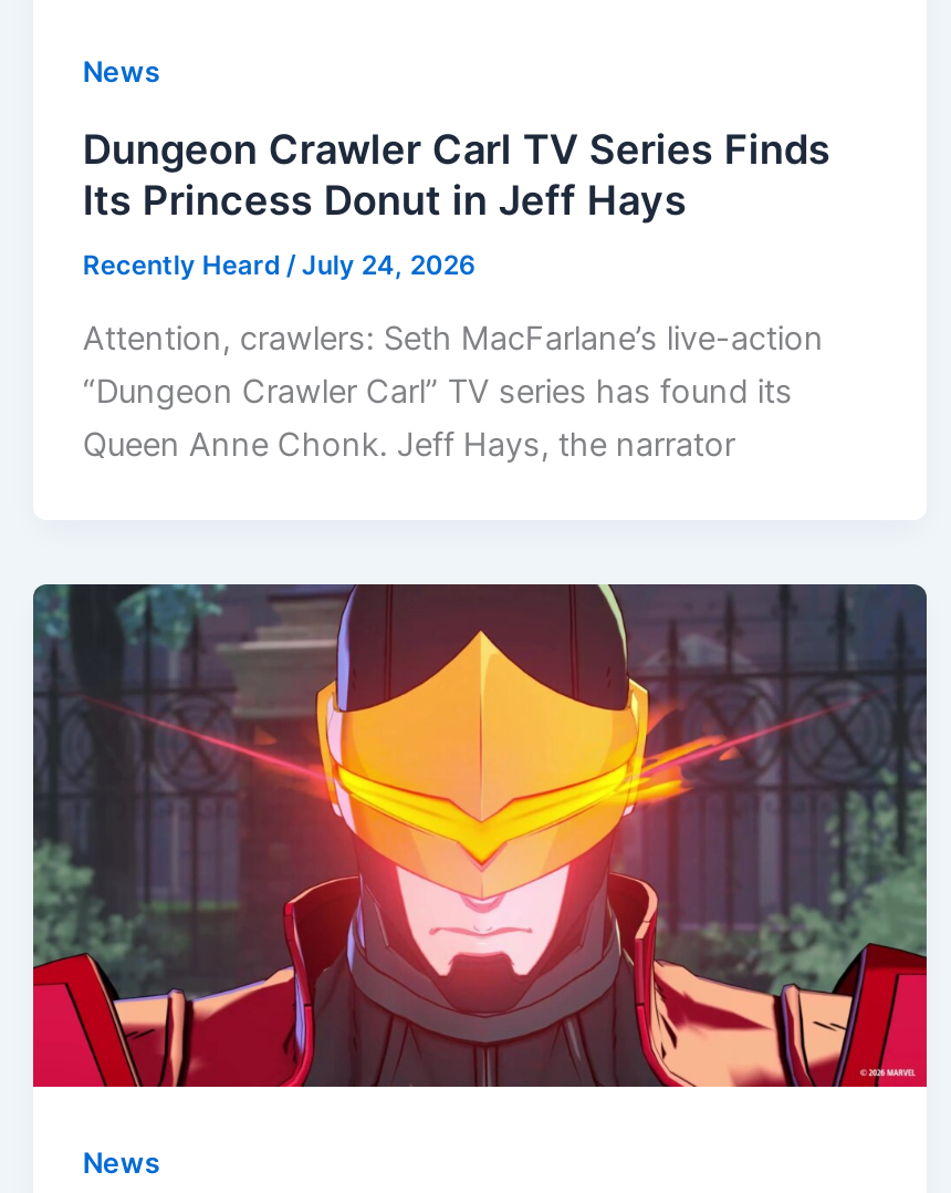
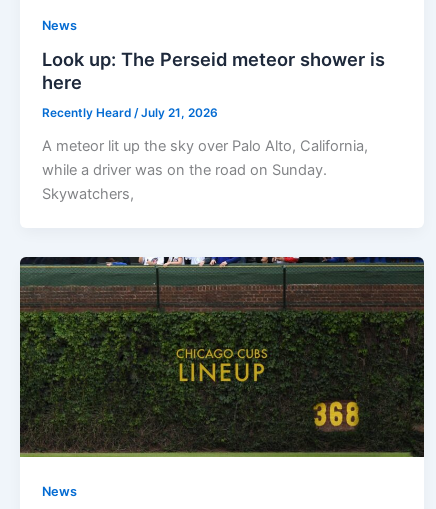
[82,123,830,222] Dungeon Crawler Carl TV Series Finds | Its Princess Donut in Jeff Hays -> [42,48,385,93] Look up: The Perseid meteor shower is | here
[82,251,476,282] Recently Heard / July 24, 2026 -> [42,106,218,120] Recently Heard / July 21, 2026
[82,319,823,465] Attention, crawlers: Seth MacFarlane’s live-action | “Dungeon Crawler Carl” TV series has found its | Queen Anne Chonk. Jeff Hays, the narrator -> [42,137,368,203] A meteor lit up the sky over Palo Alto, California, | while a driver was on the road on Sunday. | Skywatchers,
[31,582,929,1089] [image] -> [19,256,425,458] [image]

